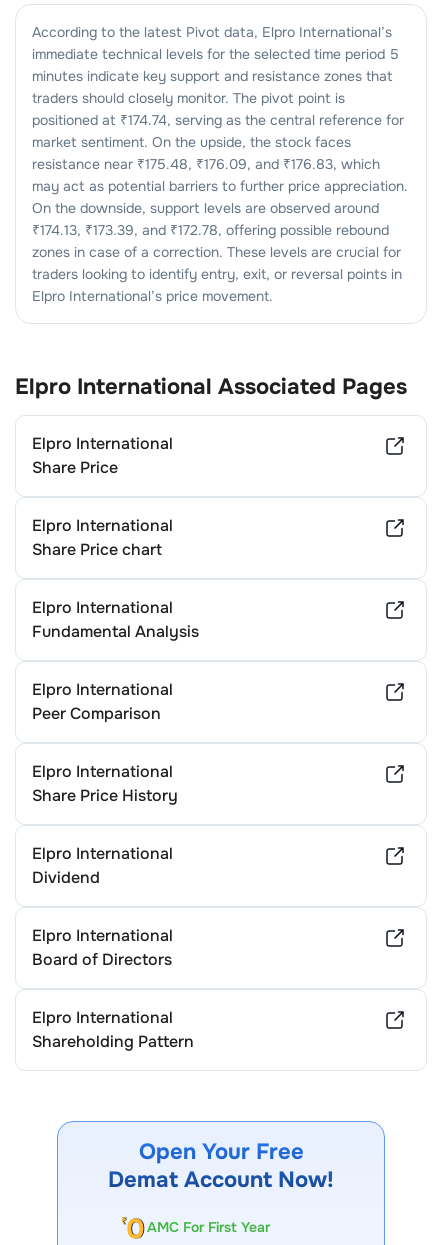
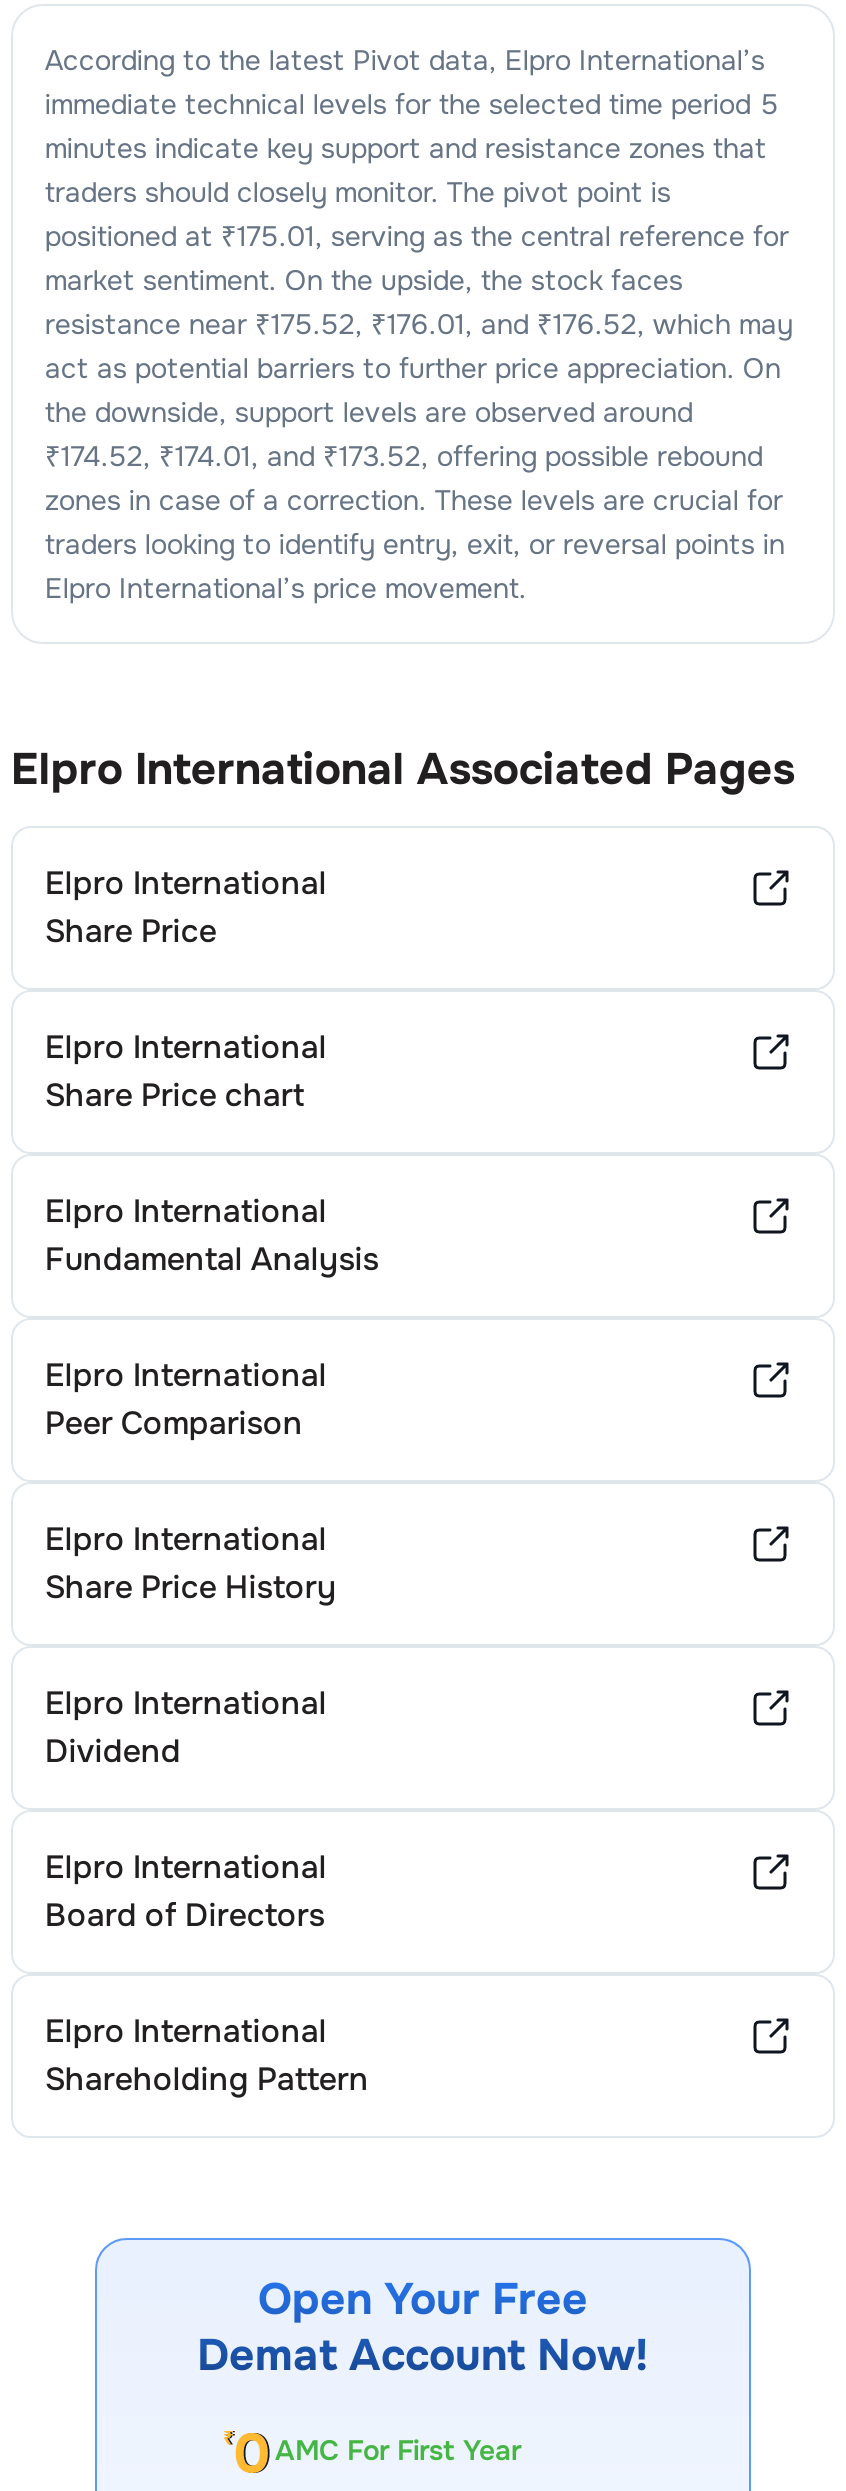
[32,111,404,129] positioned at ₹174.74, serving as the central reference for -> [45,218,789,254] positioned at ₹175.01, serving as the central reference for
[32,155,408,239] resistance near ₹175.48, ₹176.09, and ₹176.83, which | may act as potential barriers to further price appreciation. | On the downside, support levels are observed around | ₹174.13, ₹173.39, and ₹172.78, offering possible rebound -> [45,306,793,474] resistance near ₹175.52, ₹176.01, and ₹176.52, which may | act as potential barriers to further price appreciation. On | the downside, support levels are observed around | ₹174.52, ₹174.01, and ₹173.52, offering possible rebound

